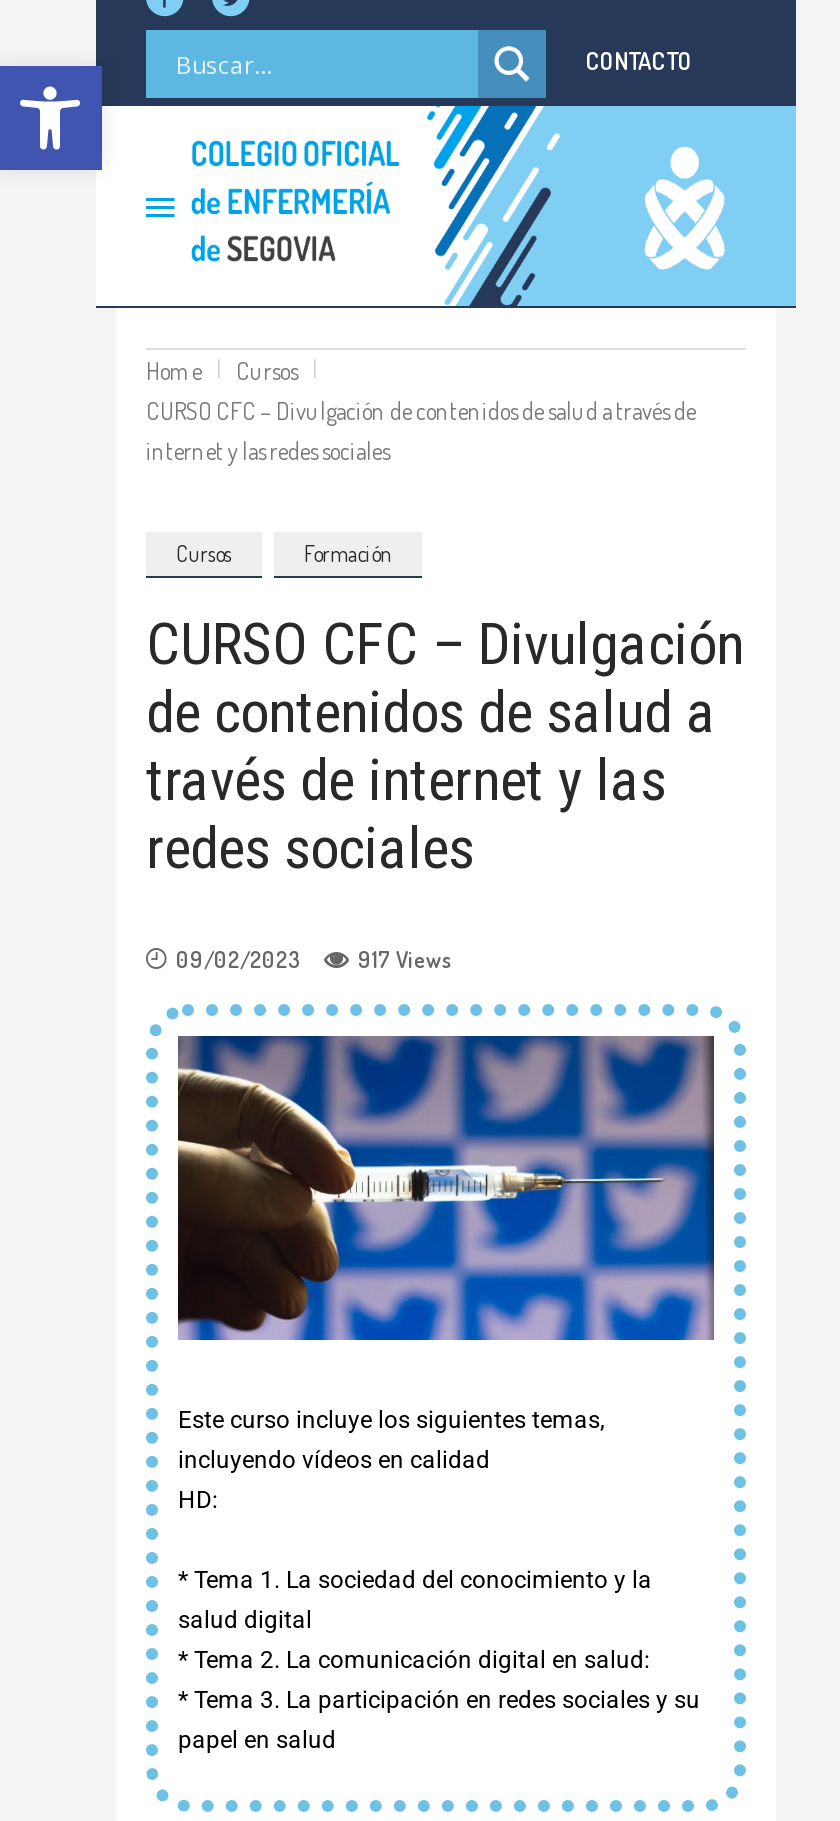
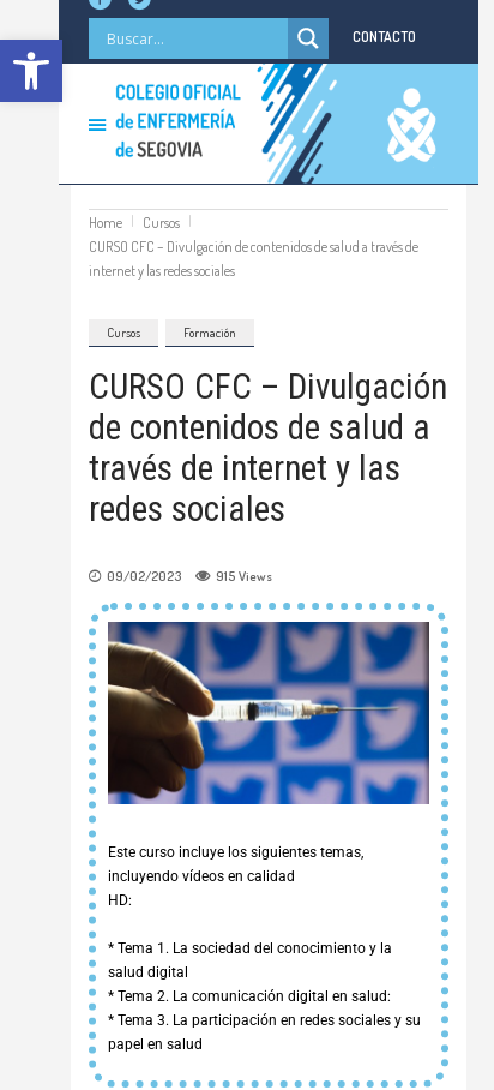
[358,946,452,974] 917 Views -> [216,568,272,585] 915 Views

